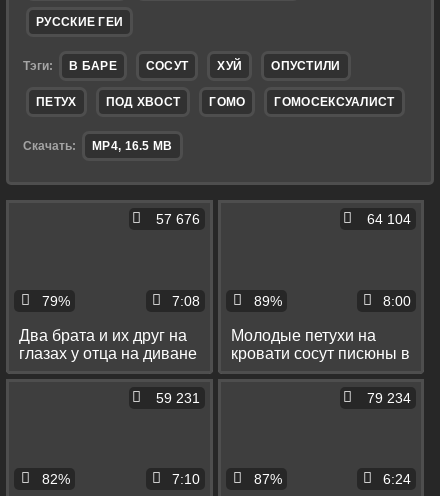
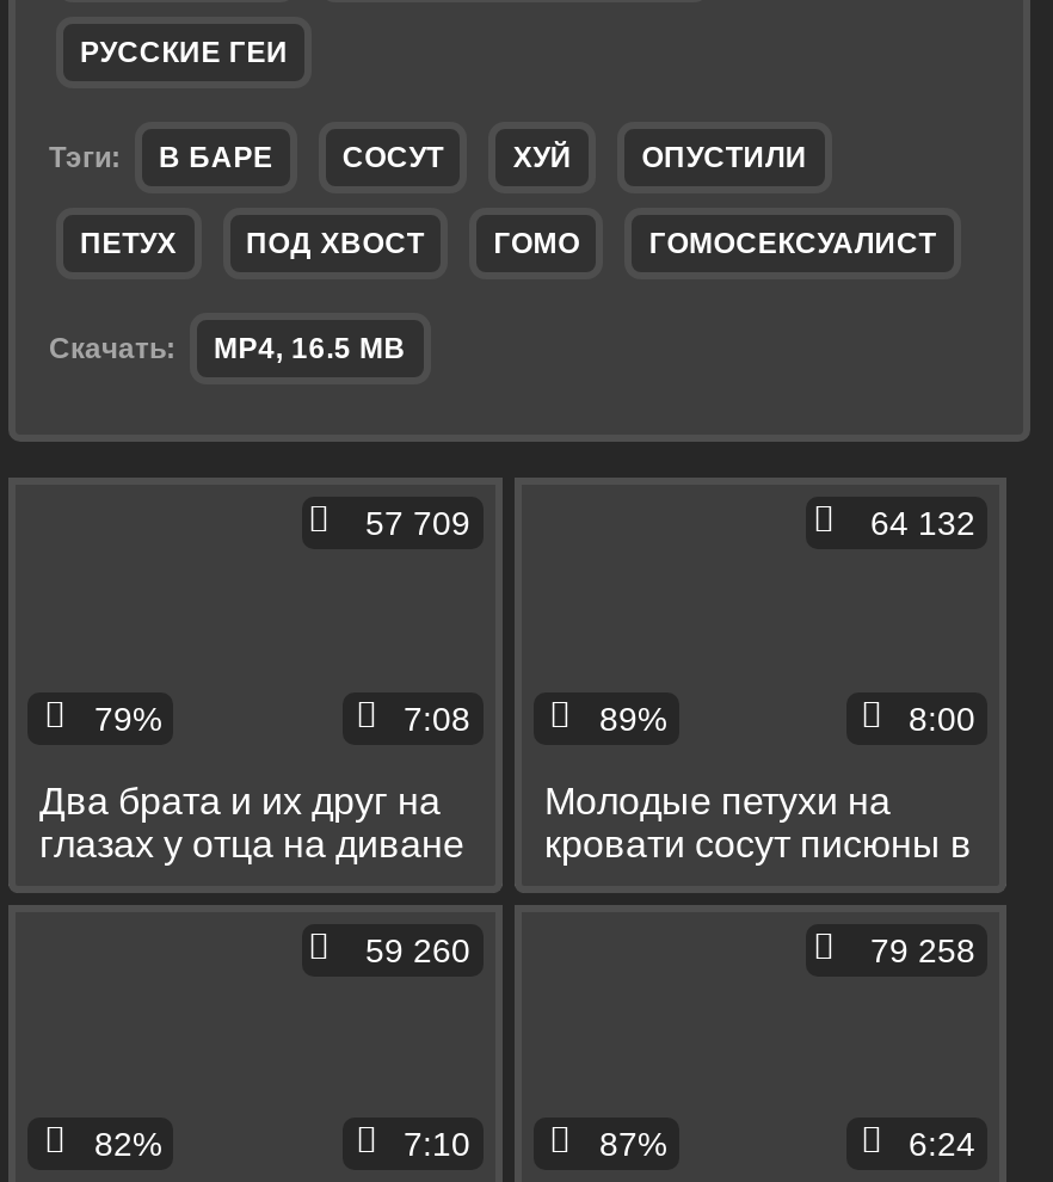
[155,211,199,227] 57 676 -> [365,505,470,543] 57 709
[367,211,411,227] 64 104 -> [870,505,975,543] 64 132
[155,390,199,406] 59 231 -> [365,931,470,969] 59 260
[367,390,411,406] 79 234 -> [870,931,975,969] 79 258

